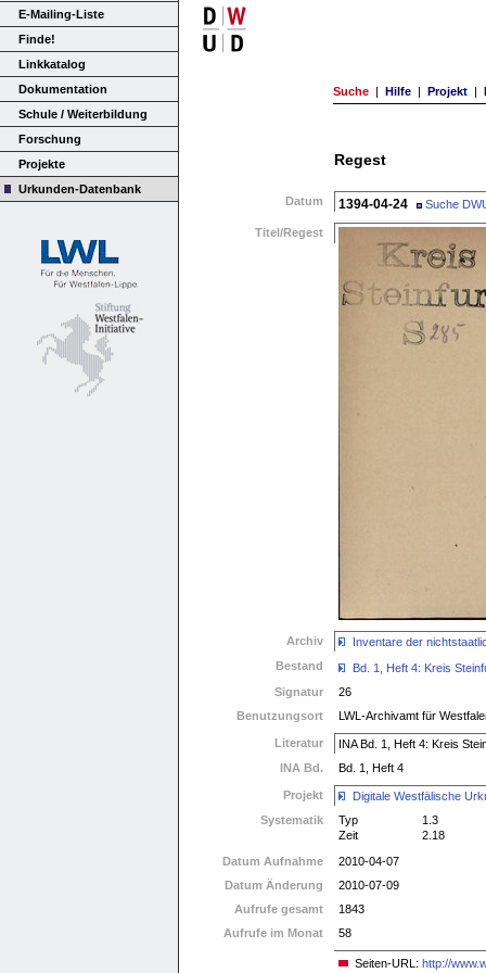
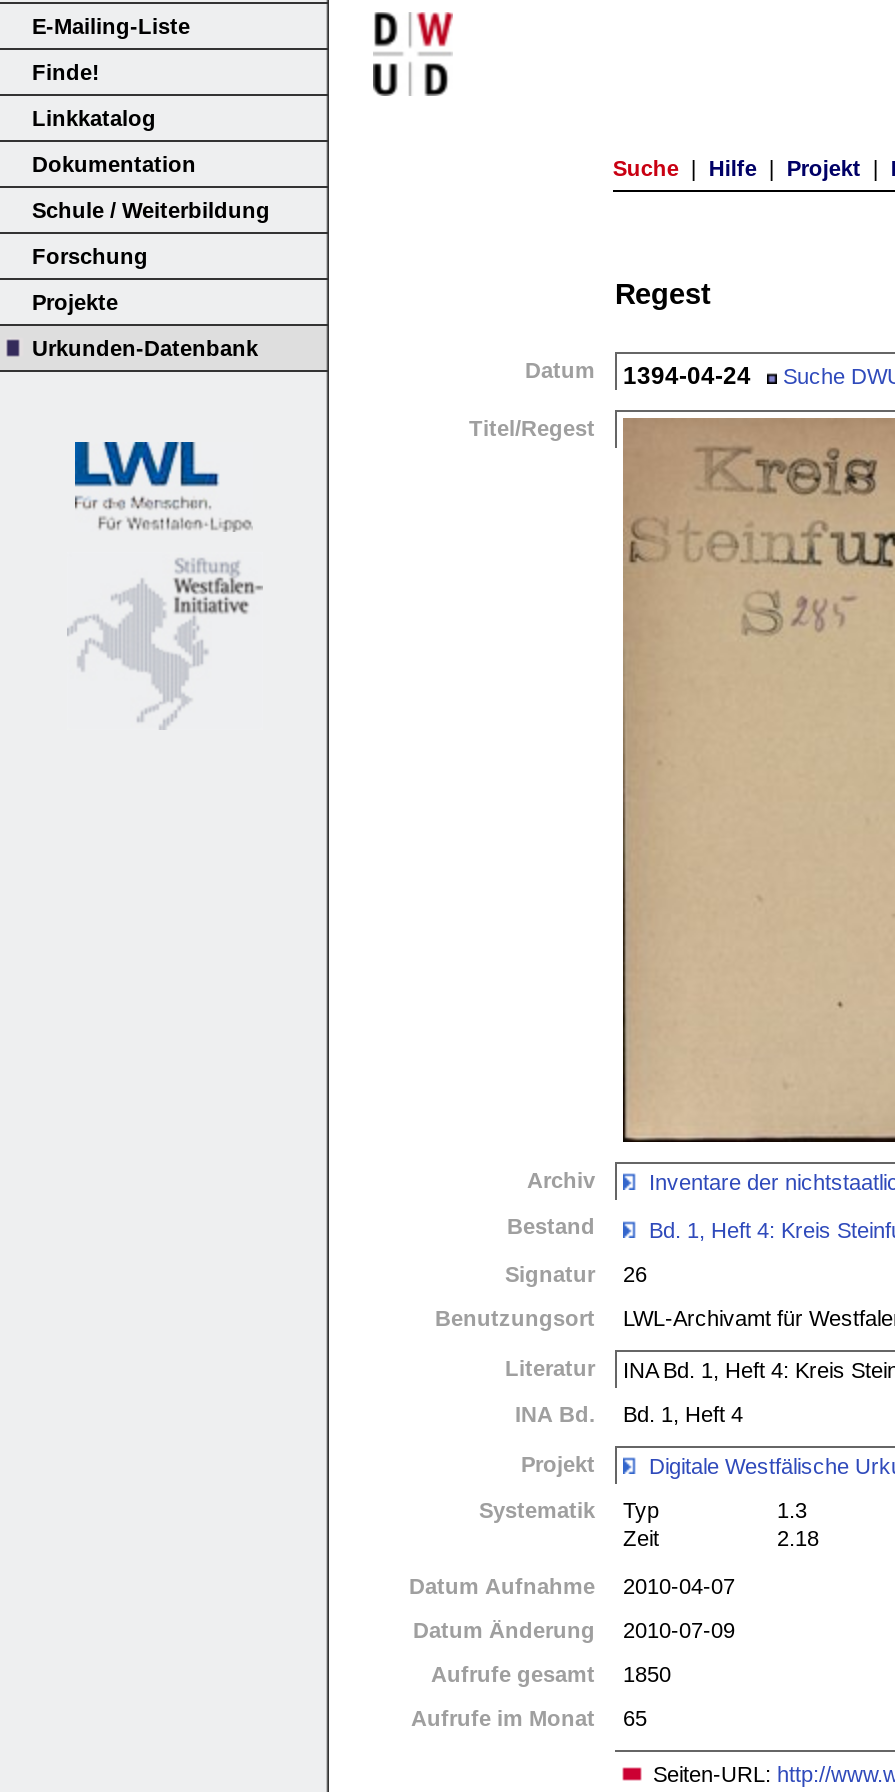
[234,902,364,915] Aufrufe gesamt 1843 -> [431,1661,671,1685] Aufrufe gesamt 1850
[223,926,351,939] Aufrufe im Monat 58 -> [411,1705,647,1729] Aufrufe im Monat 65

